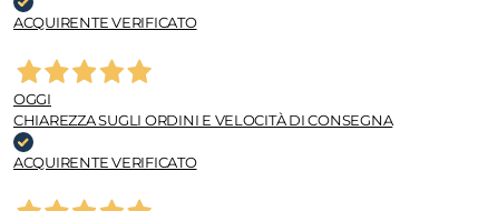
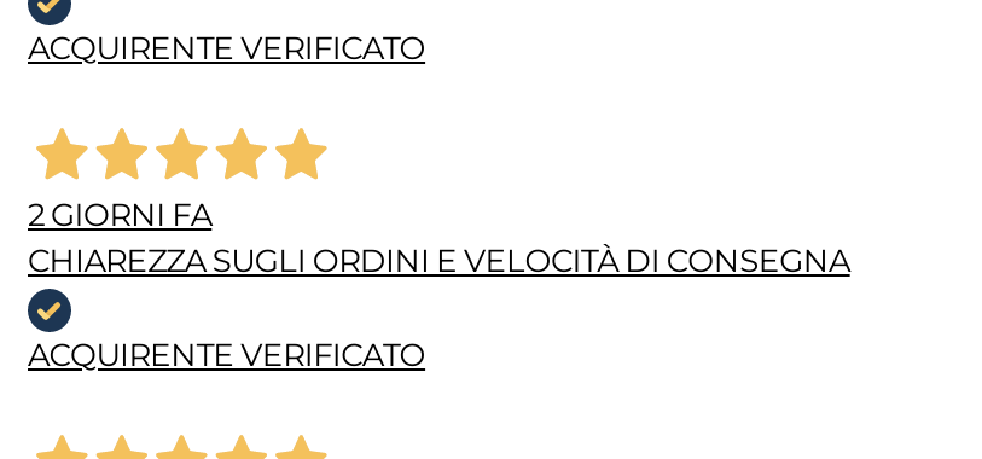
[13,89,51,107] OGGI -> [28,194,212,233] 2 GIORNI FA

